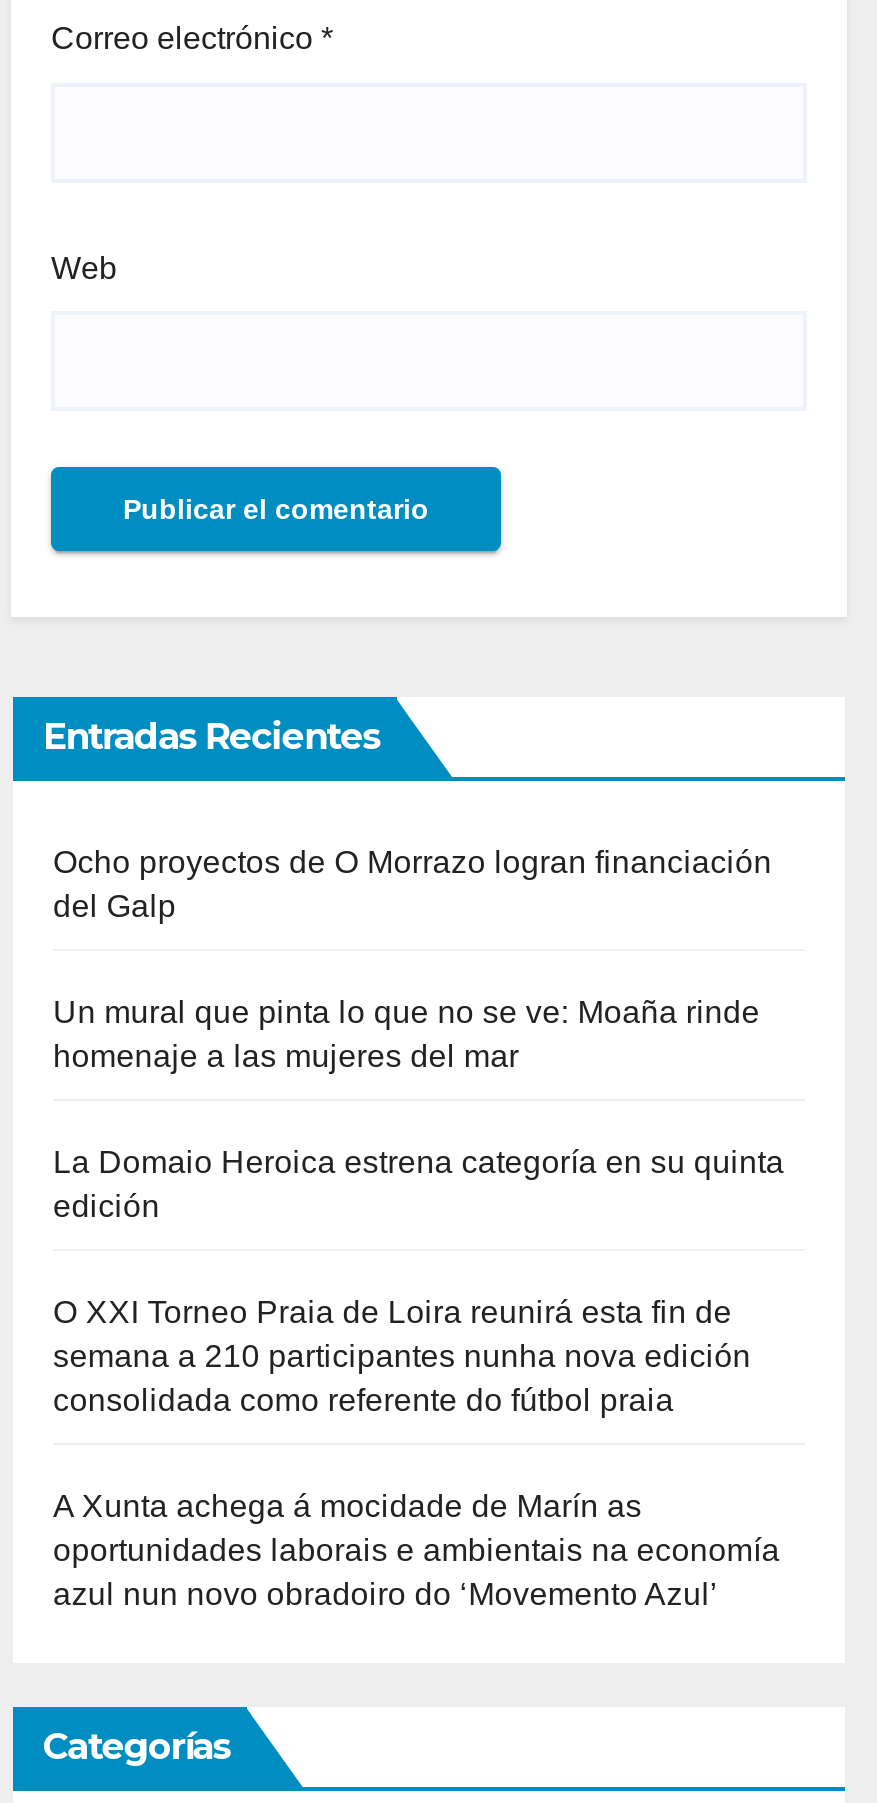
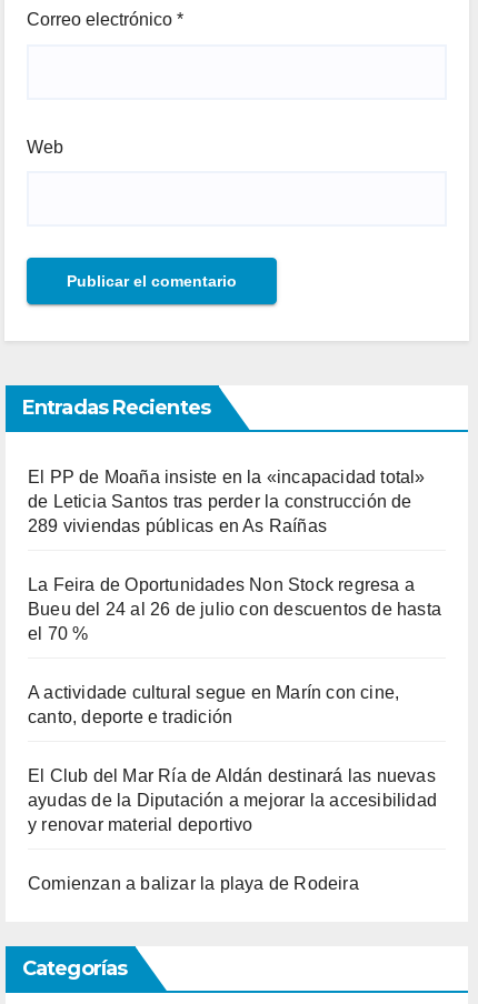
[53,845,772,923] Ocho proyectos de O Morrazo logran financiación | del Galp -> [28,467,425,535] El PP de Moaña insiste en la «incapacidad total» | de Leticia Santos tras perder la construcción de | 289 viviendas públicas en As Raíñas
[53,995,760,1073] Un mural que pinta lo que no se ve: Moaña rinde | homenaje a las mujeres del mar -> [28,575,441,643] La Feira de Oportunidades Non Stock regresa a | Bueu del 24 al 26 de julio con descuentos de hasta | el 70 %
[53,1145,784,1223] La Domaio Heroica estrena categoría en su quinta | edición -> [28,683,399,726] A actividade cultural segue en Marín con cine, | canto, deporte e tradición
[53,1295,751,1417] O XXI Torneo Praia de Loira reunirá esta fin de | semana a 210 participantes nunha nova edición | consolidada como referente do fútbol praia -> [28,766,437,834] El Club del Mar Ría de Aldán destinará las nuevas | ayudas de la Diputación a mejorar la accesibilidad | y renovar material deportivo
[53,1489,780,1611] A Xunta achega á mocidade de Marín as | oportunidades laborais e ambientais na economía | azul nun novo obradoiro do ‘Movemento Azul’ -> [28,874,359,893] Comienzan a balizar la playa de Rodeira

